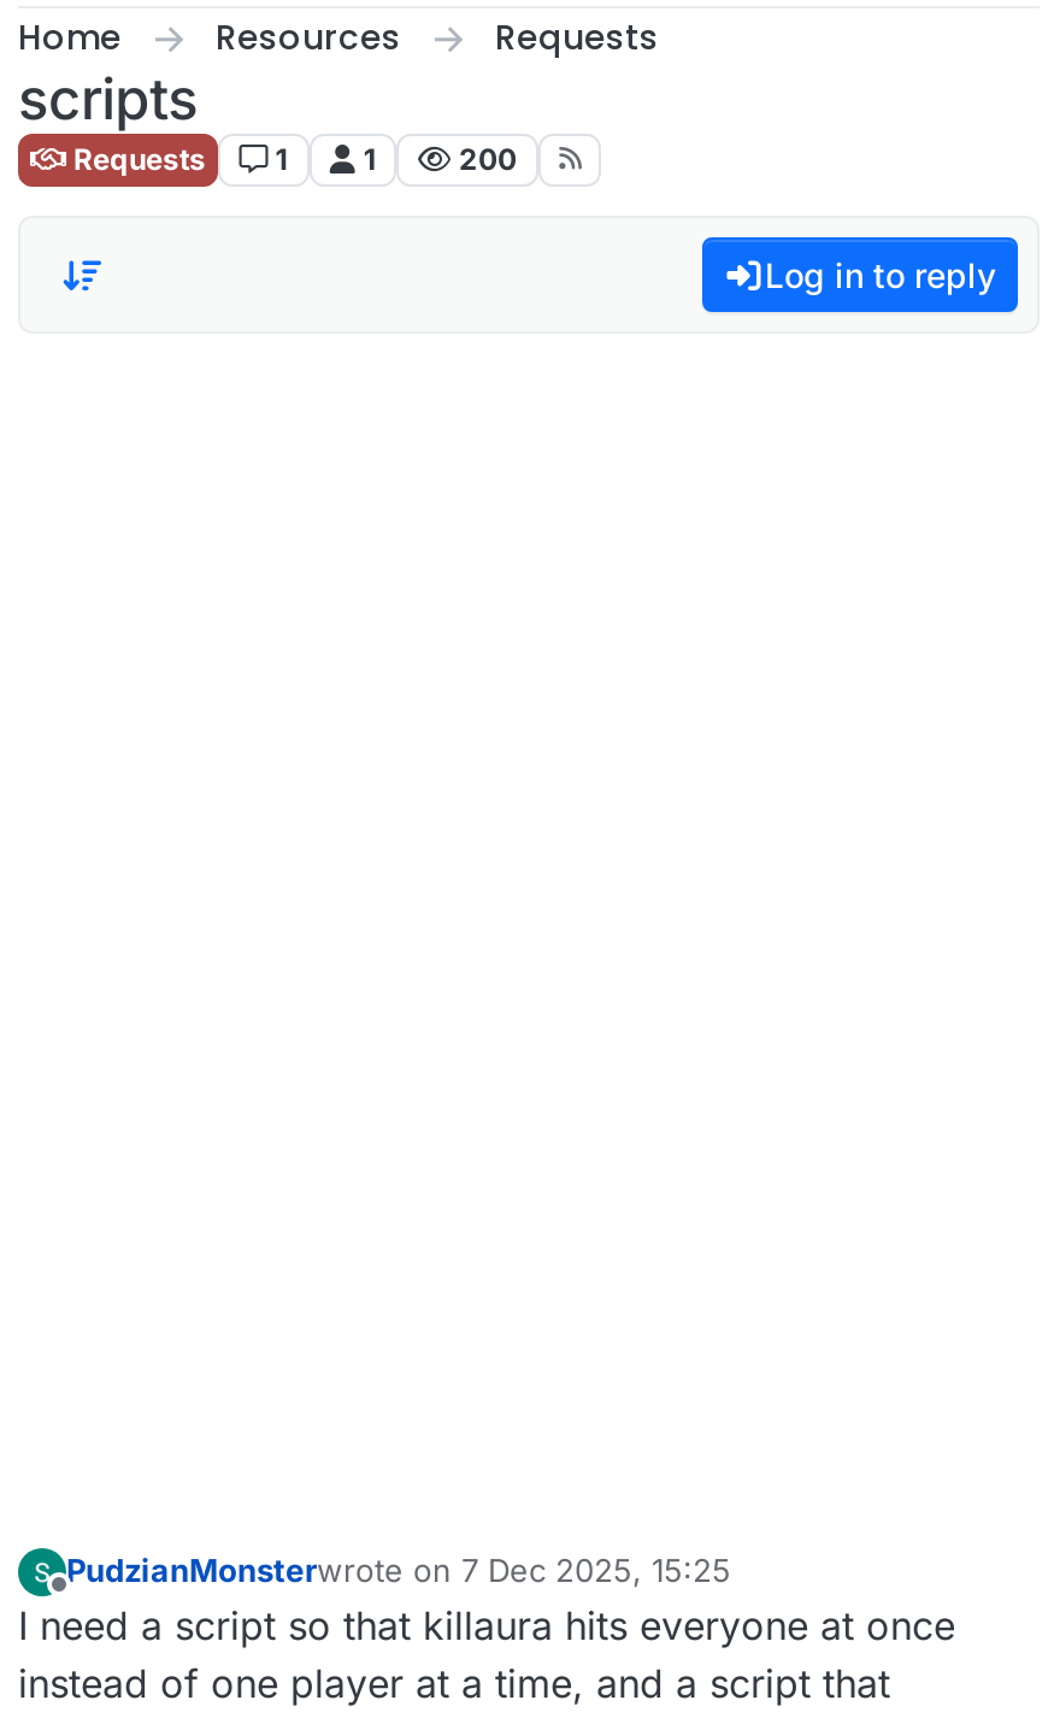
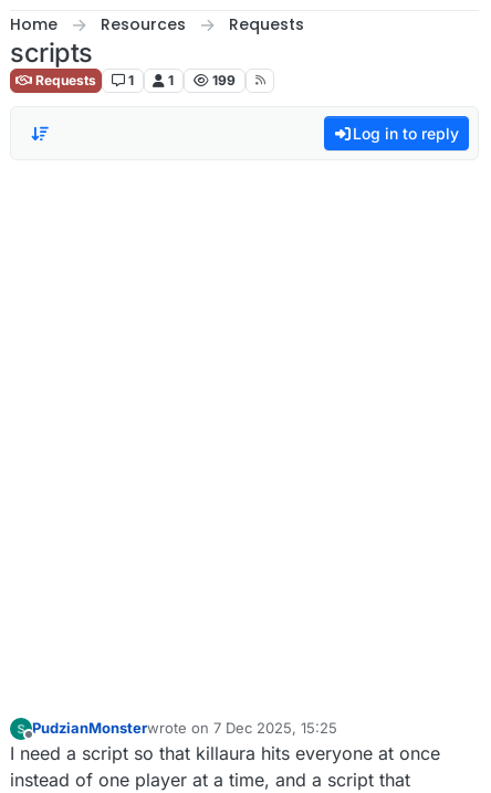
[459,141,517,178] 200 -> [212,72,236,89] 199

